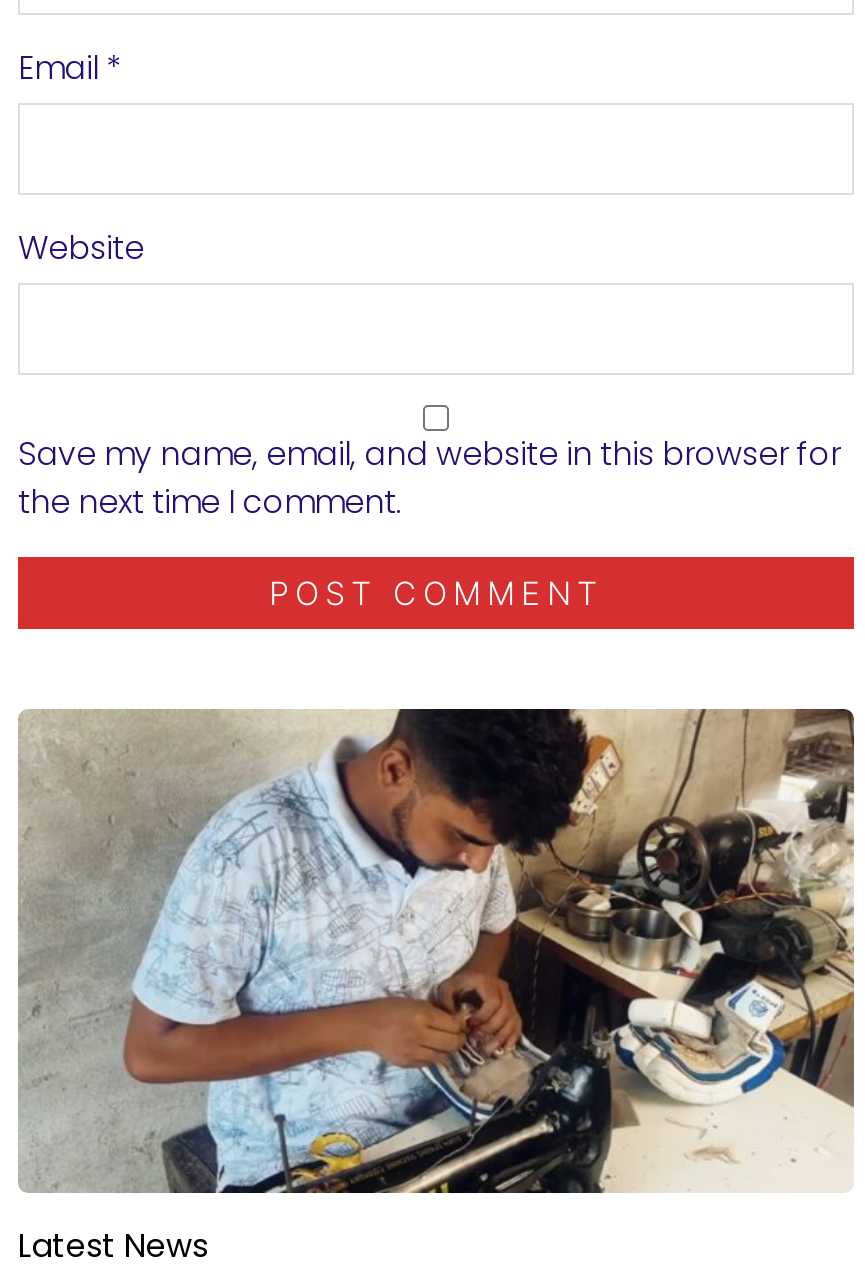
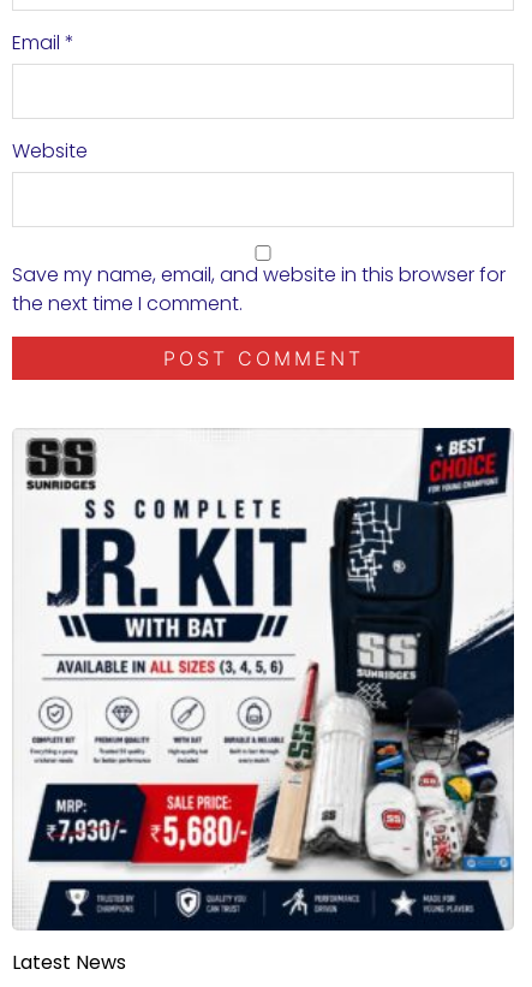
[18,707,856,1195] [image] -> [13,427,515,932] [image]

